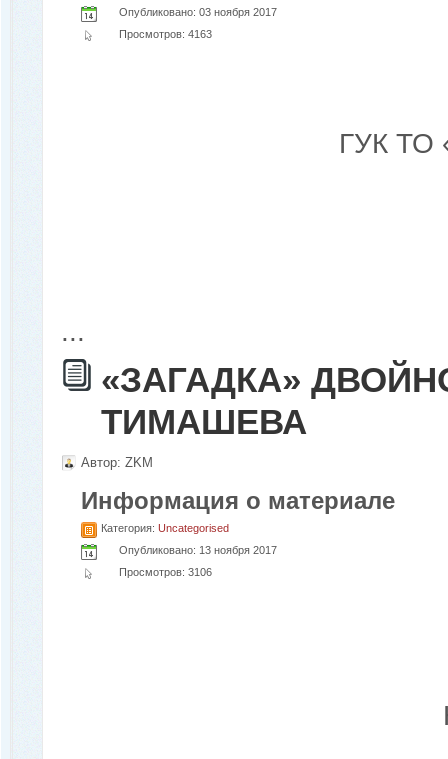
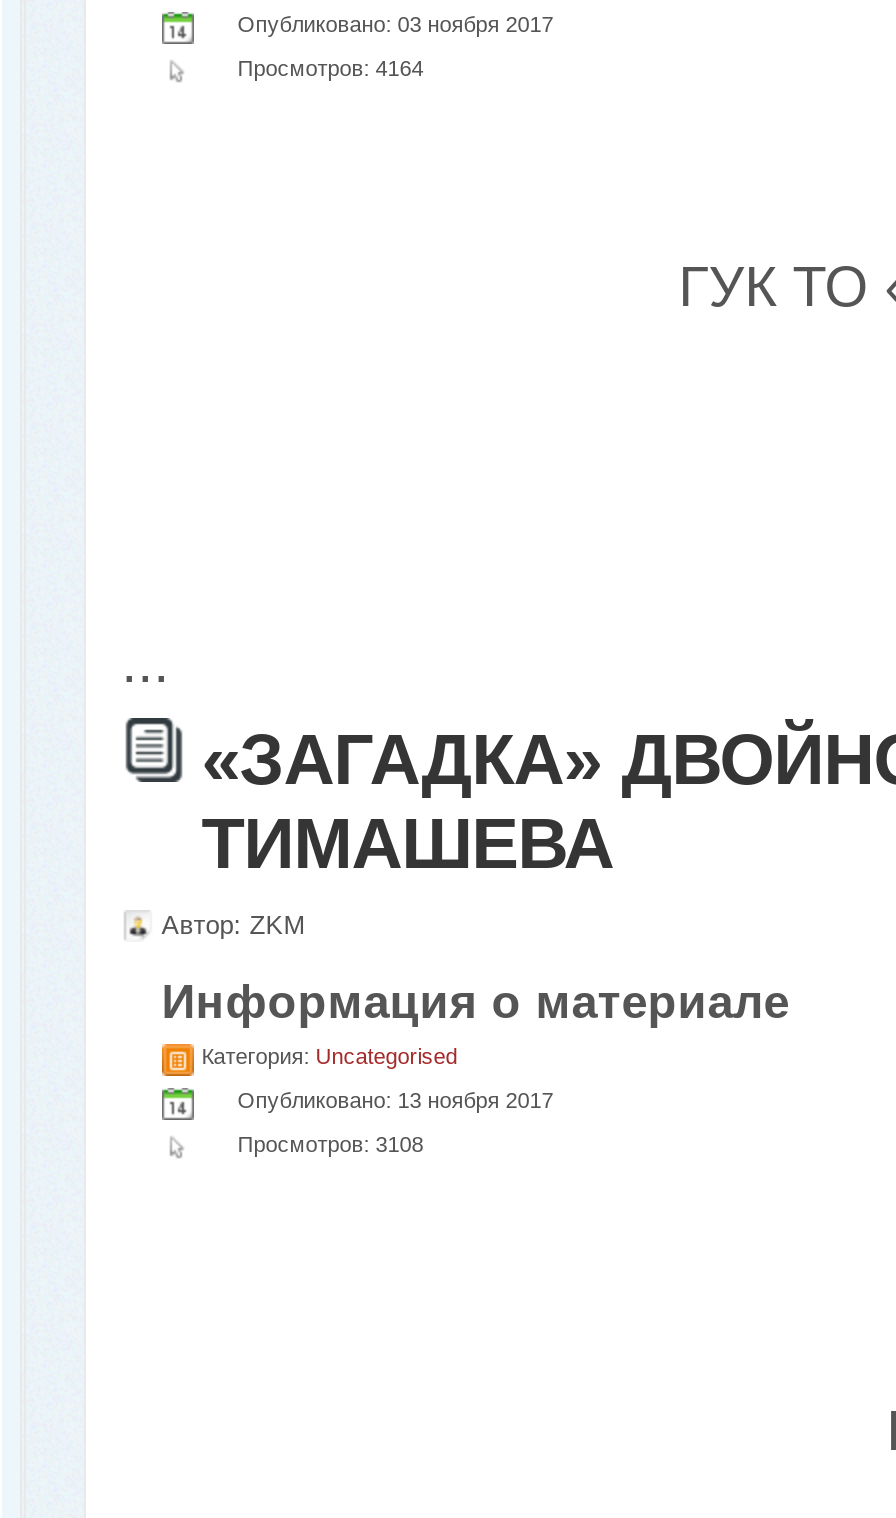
[119,28,212,40] Просмотров: 4163 -> [238,56,424,80] Просмотров: 4164
[119,566,212,578] Просмотров: 3106 -> [238,1132,424,1156] Просмотров: 3108

